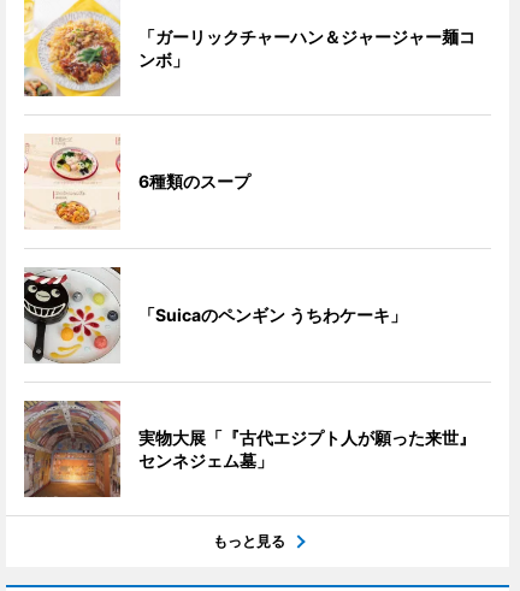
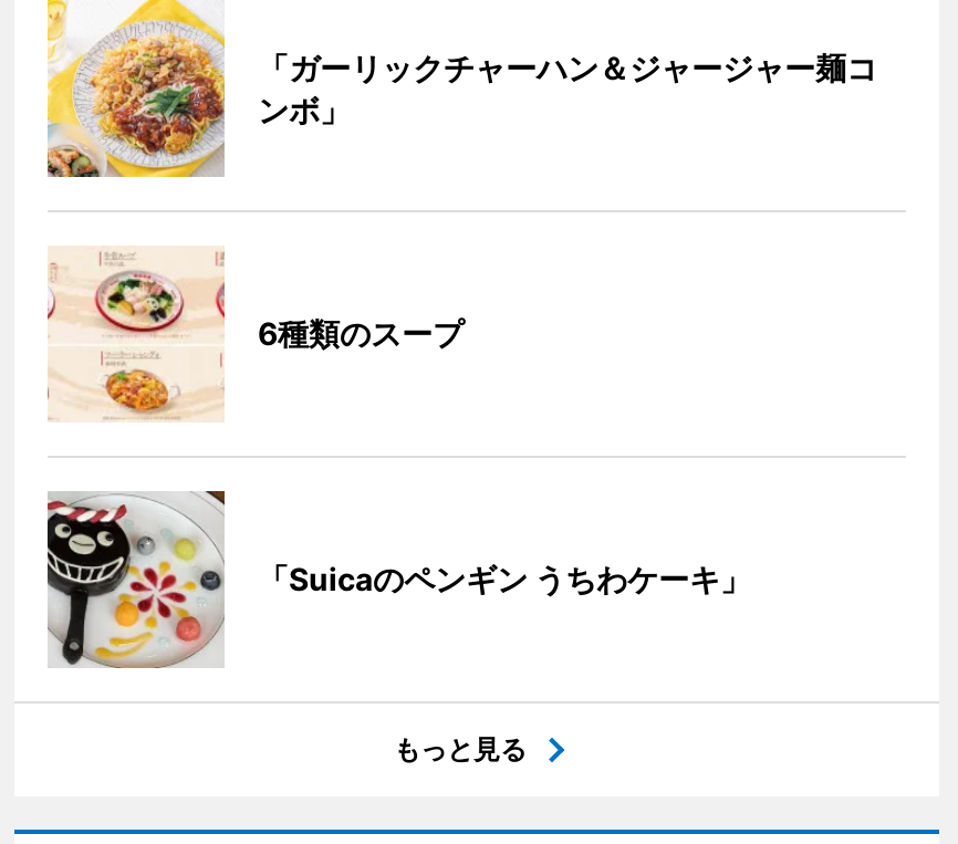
[23,400,475,498] [image] | 実物大展「『古代エジプト人が願った来世』 | センネジェム墓」 -> none

